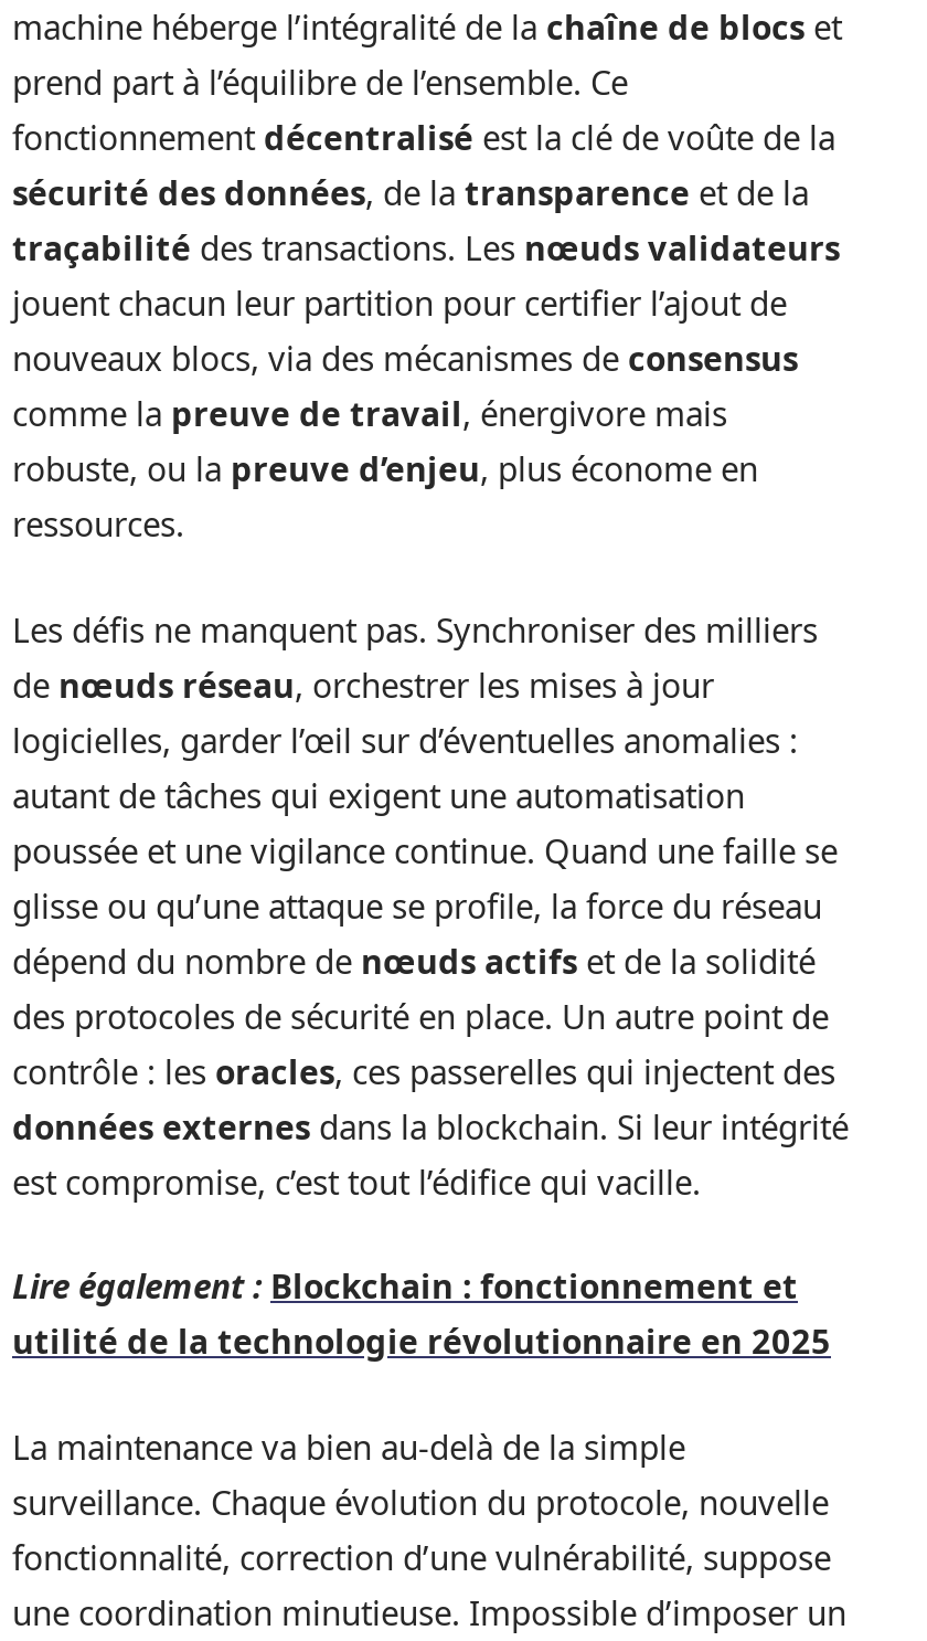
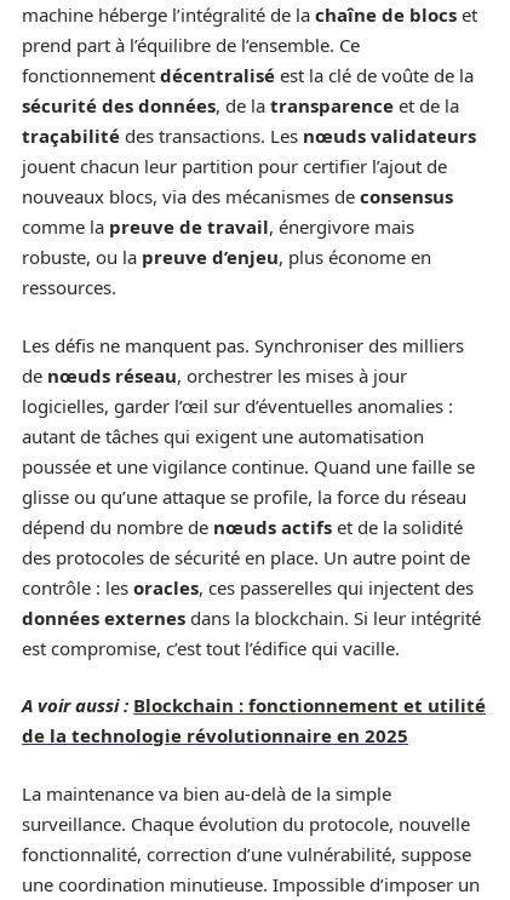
[12,1264,831,1363] Lire également : Blockchain : fonctionnement et | utilité de la technologie révolutionnaire en 2025 -> [22,693,486,748] A voir aussi : Blockchain : fonctionnement et utilité | de la technologie révolutionnaire en 2025

